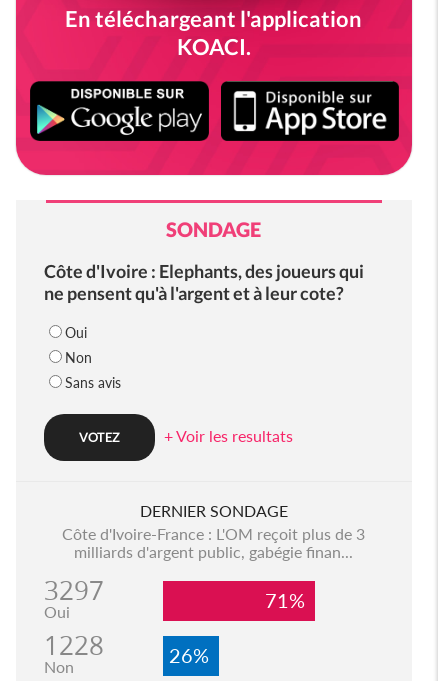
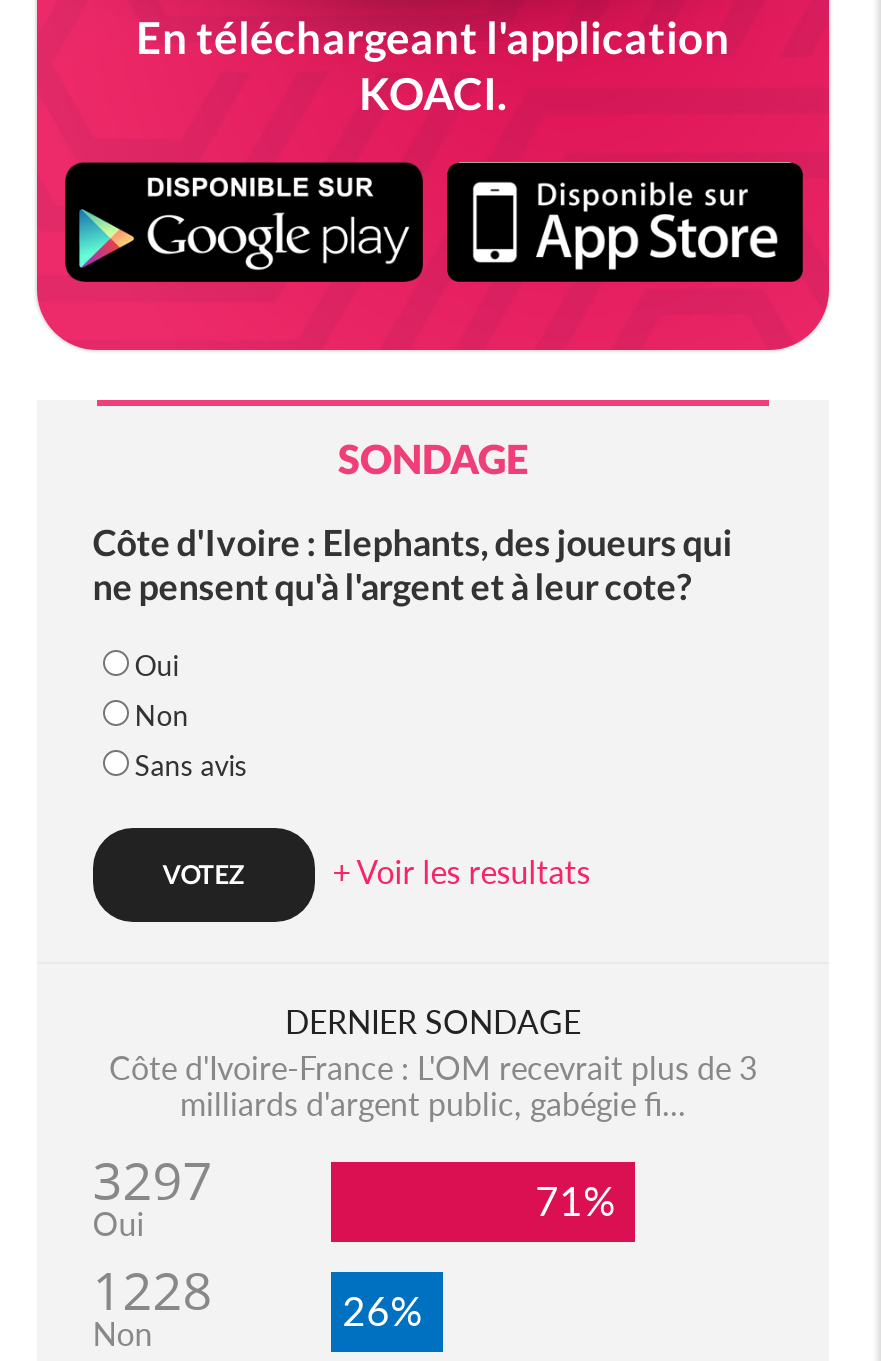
[62,524,365,543] Côte d'Ivoire-France : L'OM reçoit plus de 3 -> [109,1048,757,1086] Côte d'Ivoire-France : L'OM recevrait plus de 3
[74,542,353,561] milliards d'argent public, gabégie finan... -> [180,1084,686,1122] milliards d'argent public, gabégie fi...

